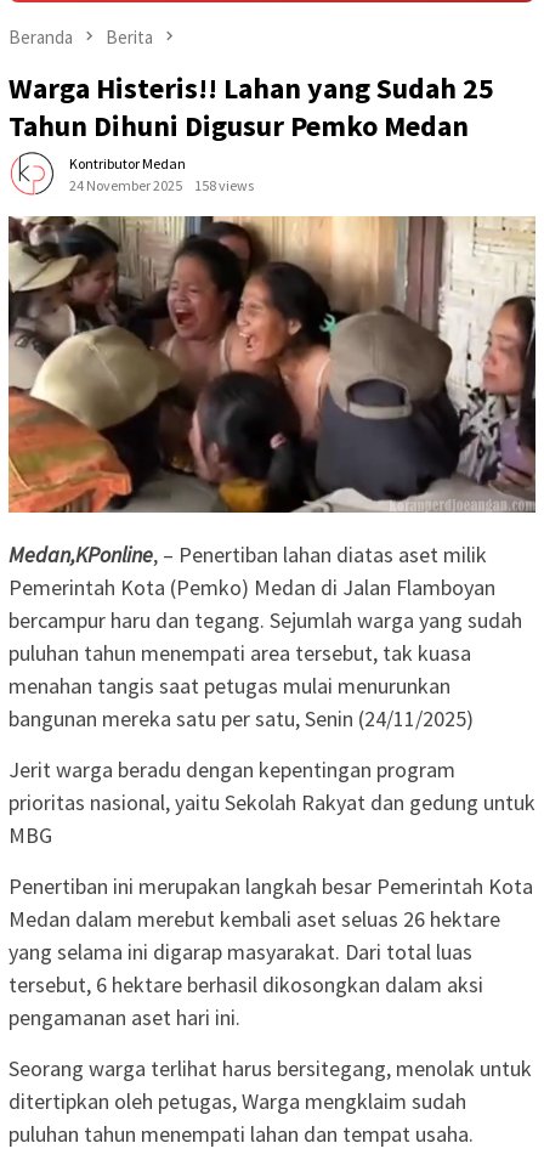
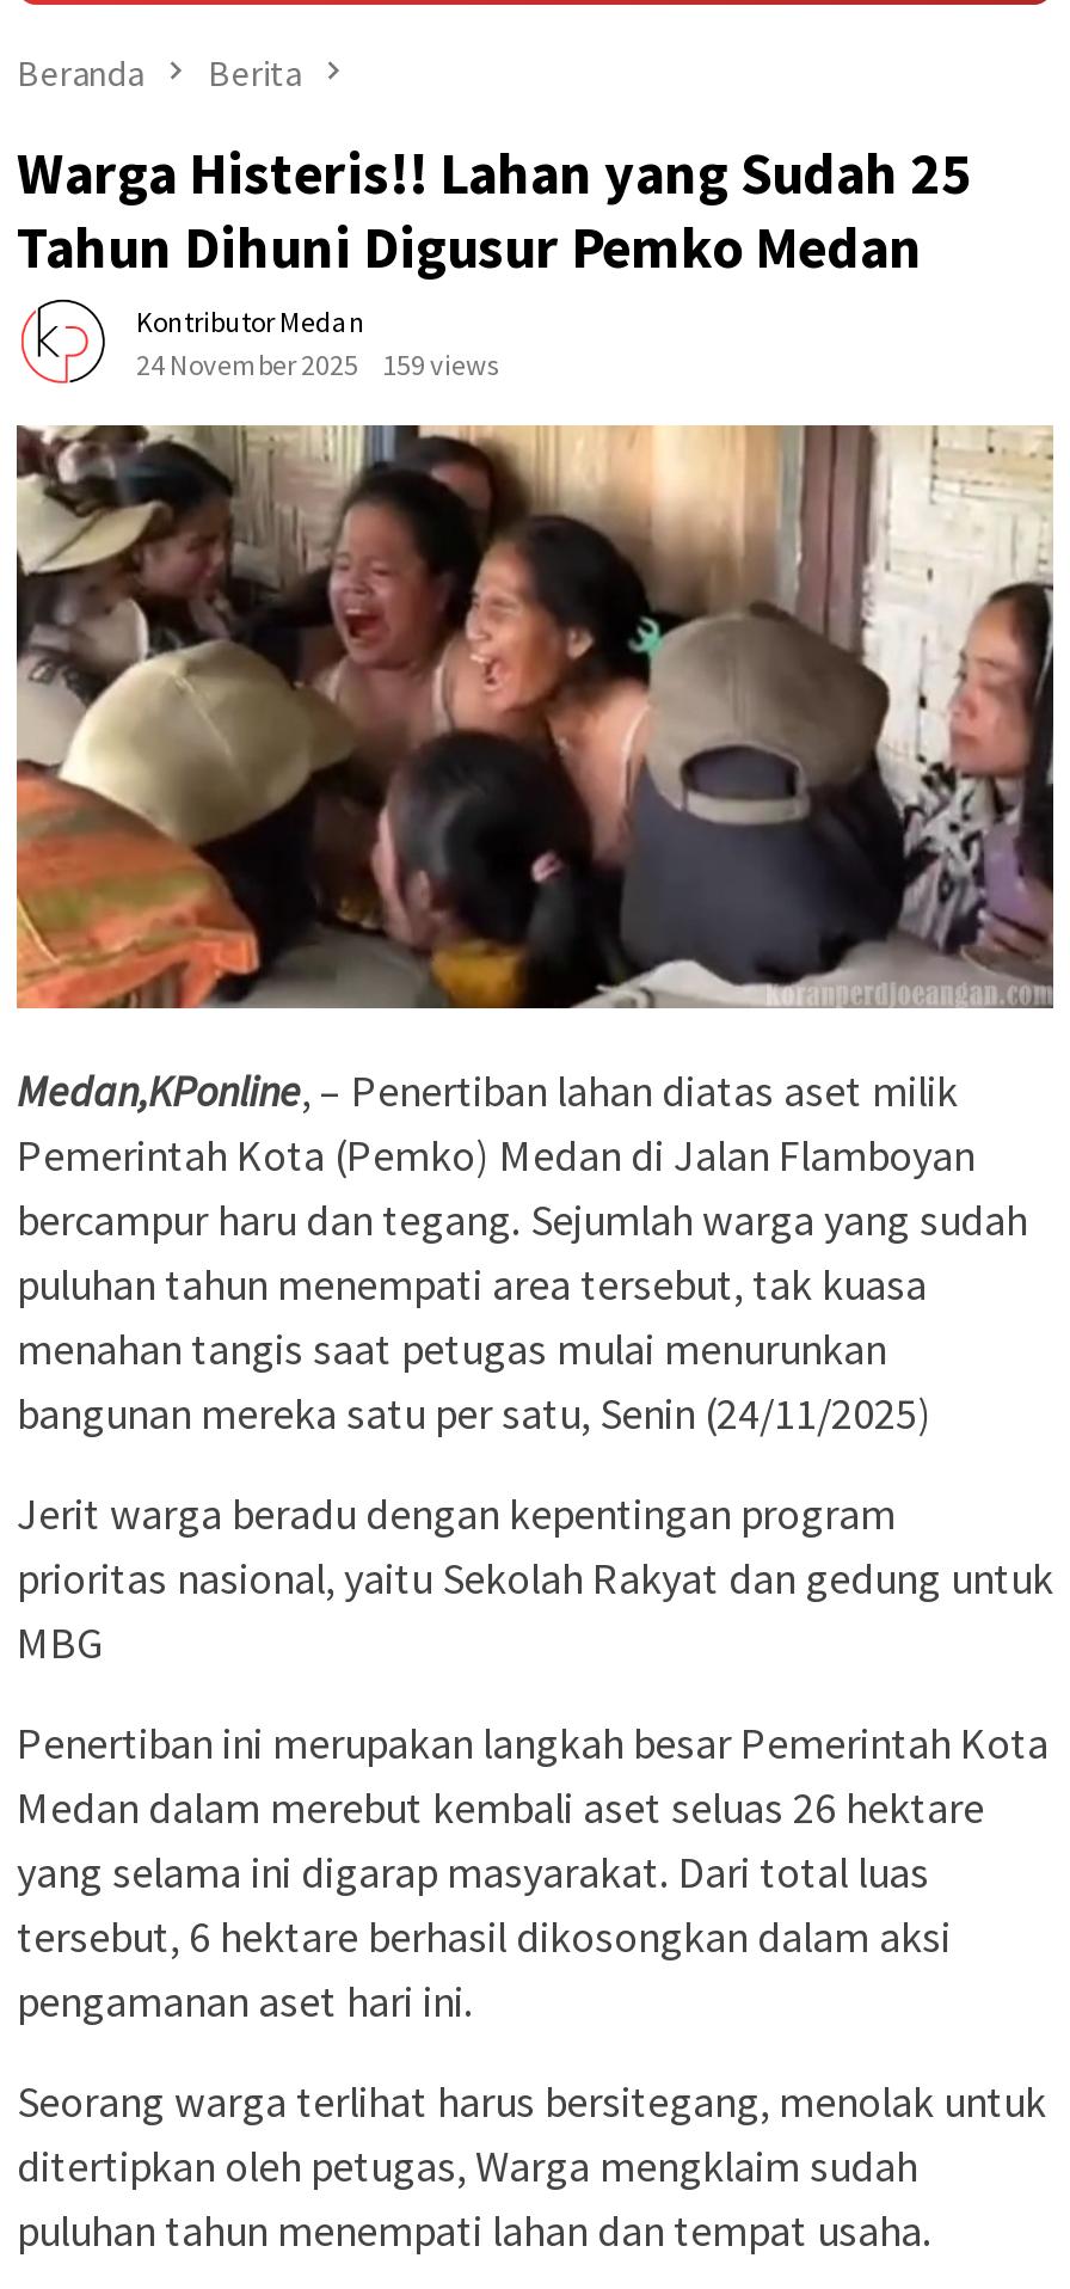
[69,177,254,195] 24 November 2025 158 views -> [136,347,499,383] 24 November 2025 159 views

